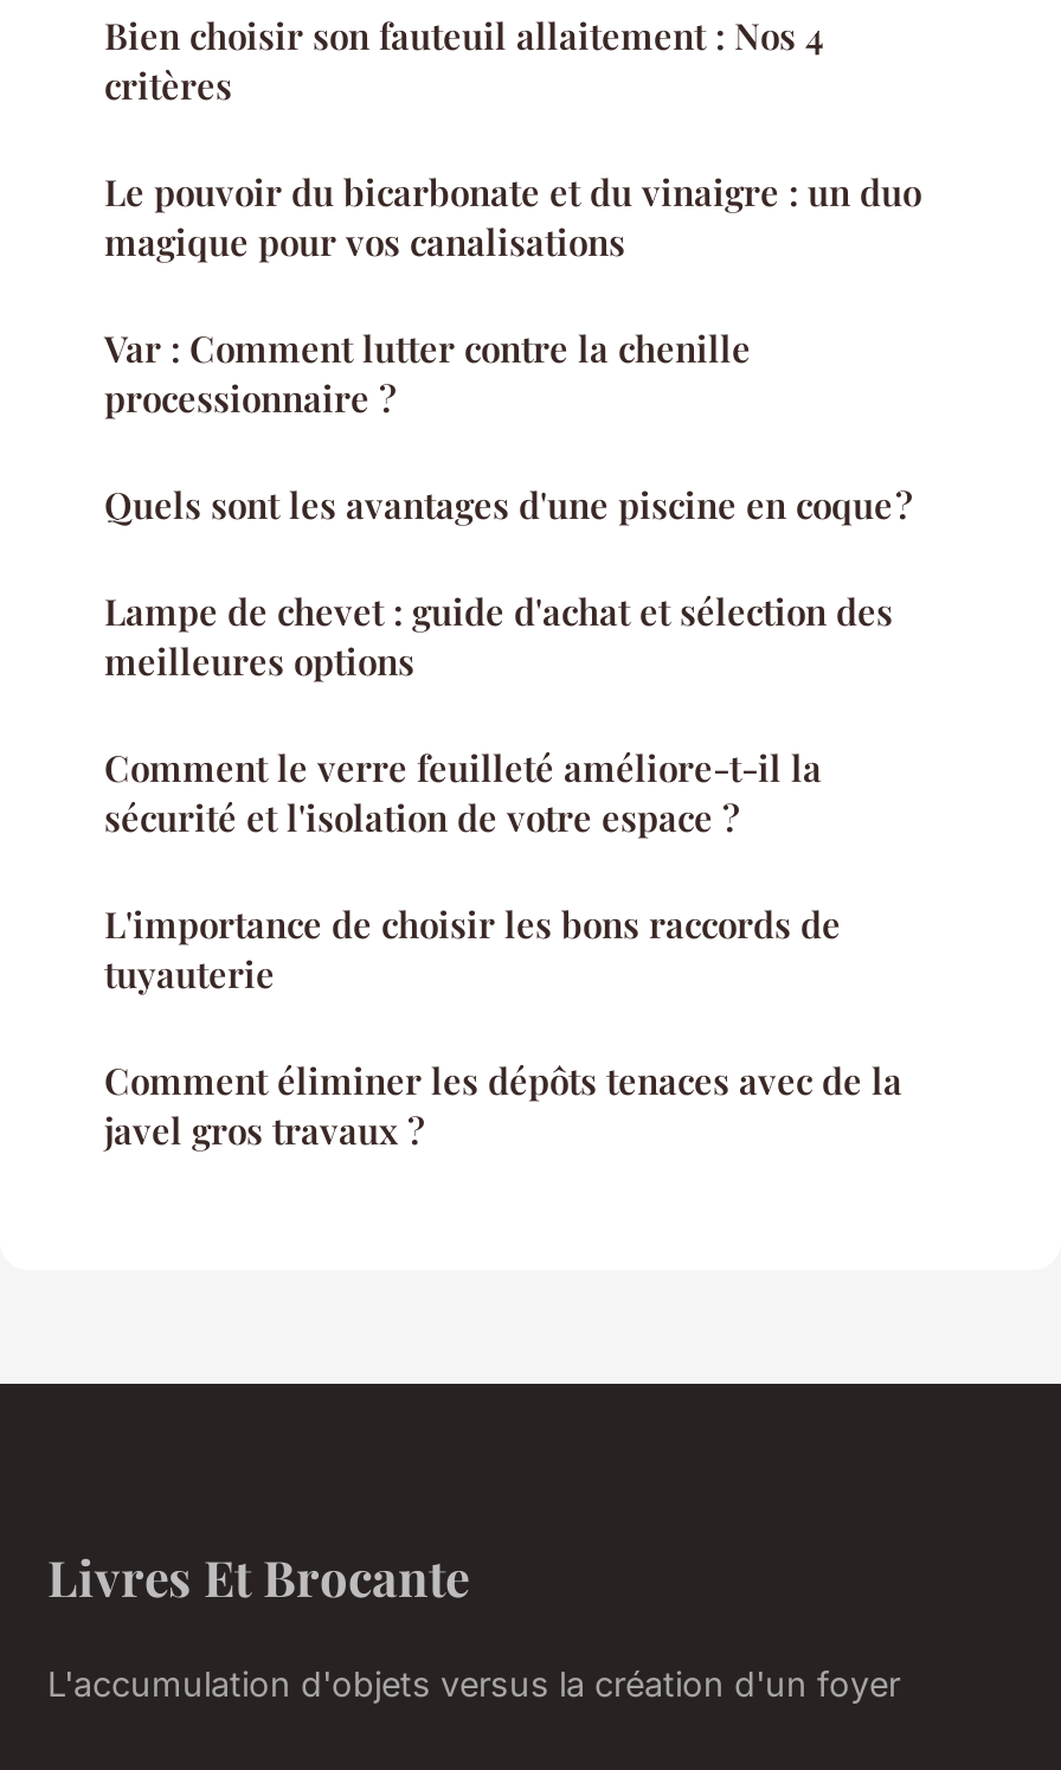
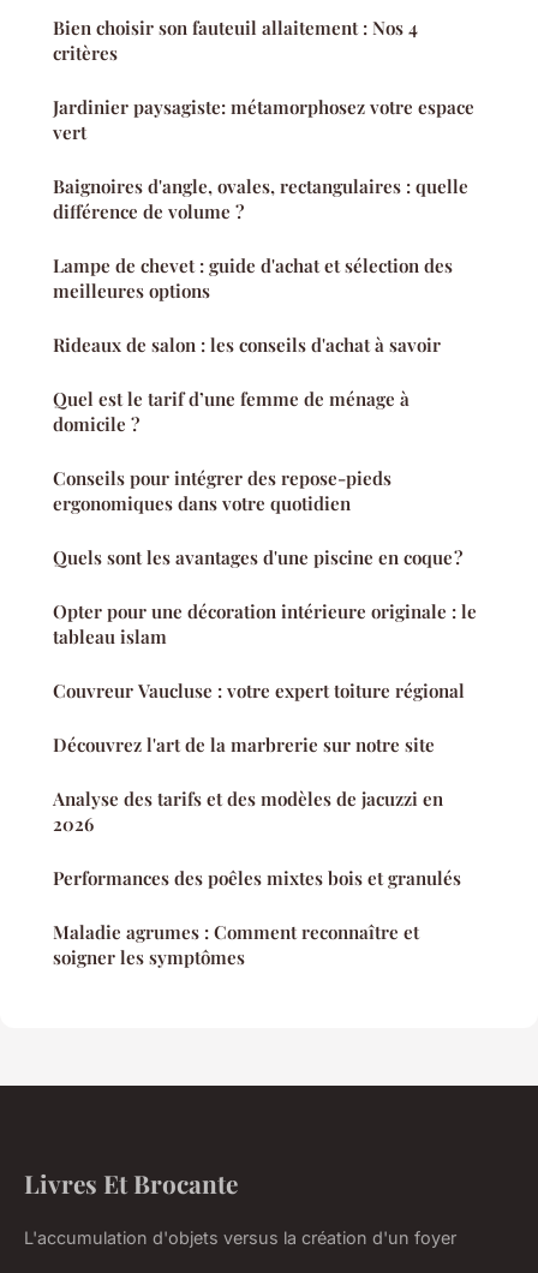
[104,167,921,421] Le pouvoir du bicarbonate et du vinaigre : un duo | magique pour vos canalisations | Var : Comment lutter contre la chenille | processionnaire ? -> [53,94,474,223] Jardinier paysagiste: métamorphosez votre espace | vert | Baignoires d'angle, ovales, rectangulaires : quelle | différence de volume ?
moved [104,480,912,527] -> [53,545,462,569]: Quels sont les avantages d'une piscine en coque ?
moved [104,587,893,684] -> [53,253,453,302]: Lampe de chevet : guide d'achat et sélection des | meilleures options
[104,743,902,1153] Comment le verre feuilleté améliore-t-il la | sécurité et l'isolation de votre espace ? | L'importance de choisir les bons raccords de | tuyauterie | Comment éliminer les dépôts tenaces avec de la | javel gros travaux ? -> [53,332,477,969] Rideaux de salon : les conseils d'achat à savoir | Quel est le tarif d’une femme de ménage à | domicile ? | Conseils pour intégrer des repose-pieds | ergonomiques dans votre quotidien | Opter pour une décoration intérieure originale : le | tableau islam | Couvreur Vaucluse : votre expert toiture régional | Découvrez l'art de la marbrerie sur notre site | Analyse des tarifs et des modèles de jacuzzi en | 2026 | Performances des poêles mixtes bois et granulés | Maladie agrumes : Comment reconnaître et | soigner les symptômes

